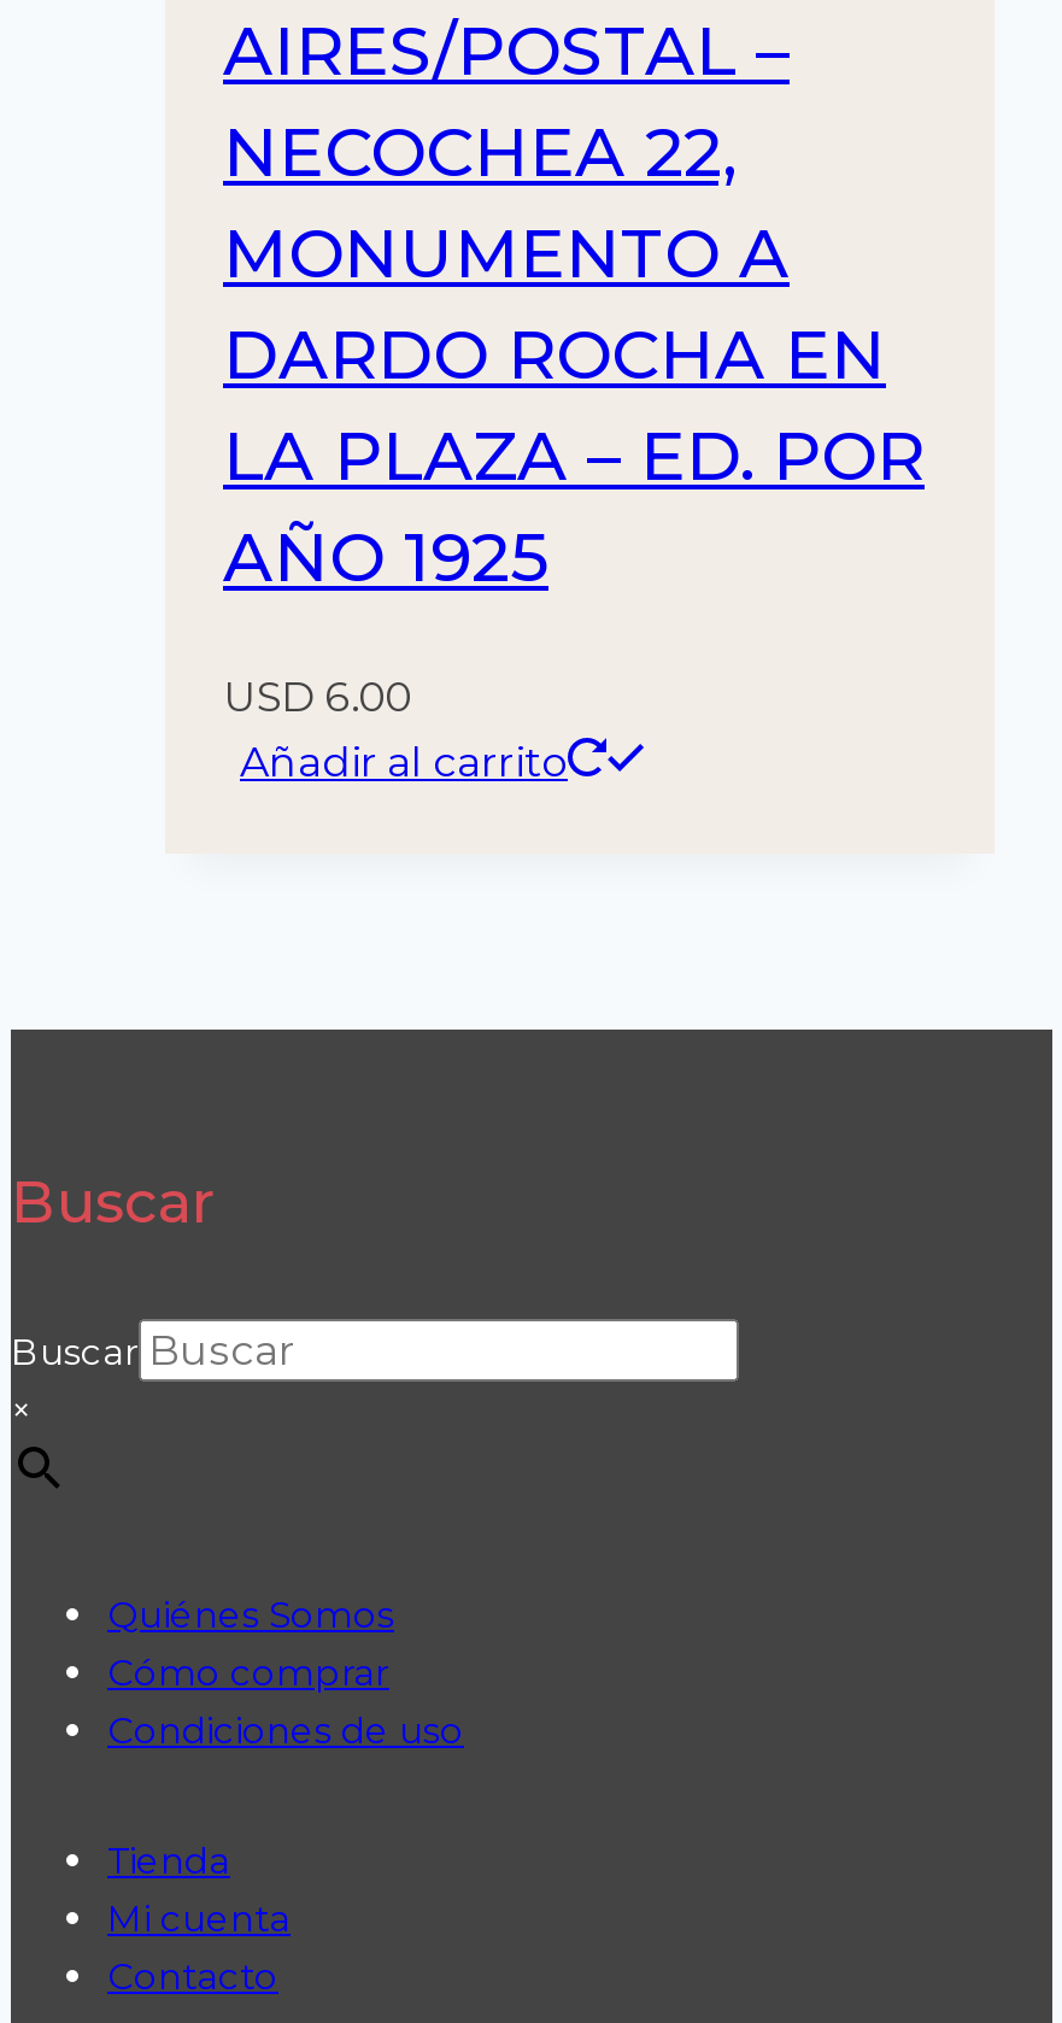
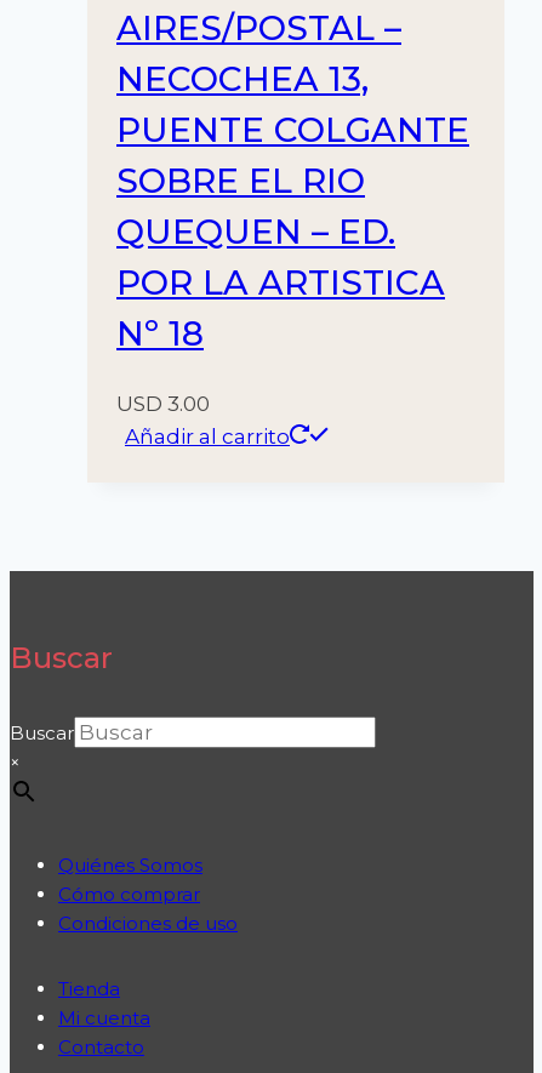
[223,112,925,599] NECOCHEA 22, | MONUMENTO A | DARDO ROCHA EN | LA PLAZA – ED. POR | AÑO 1925 -> [116,59,469,355] NECOCHEA 13, | PUENTE COLGANTE | SOBRE EL RIO | QUEQUEN – ED. | POR LA ARTISTICA | Nº 18
[223,672,411,720] USD 6.00 -> [116,391,210,415] USD 3.00

